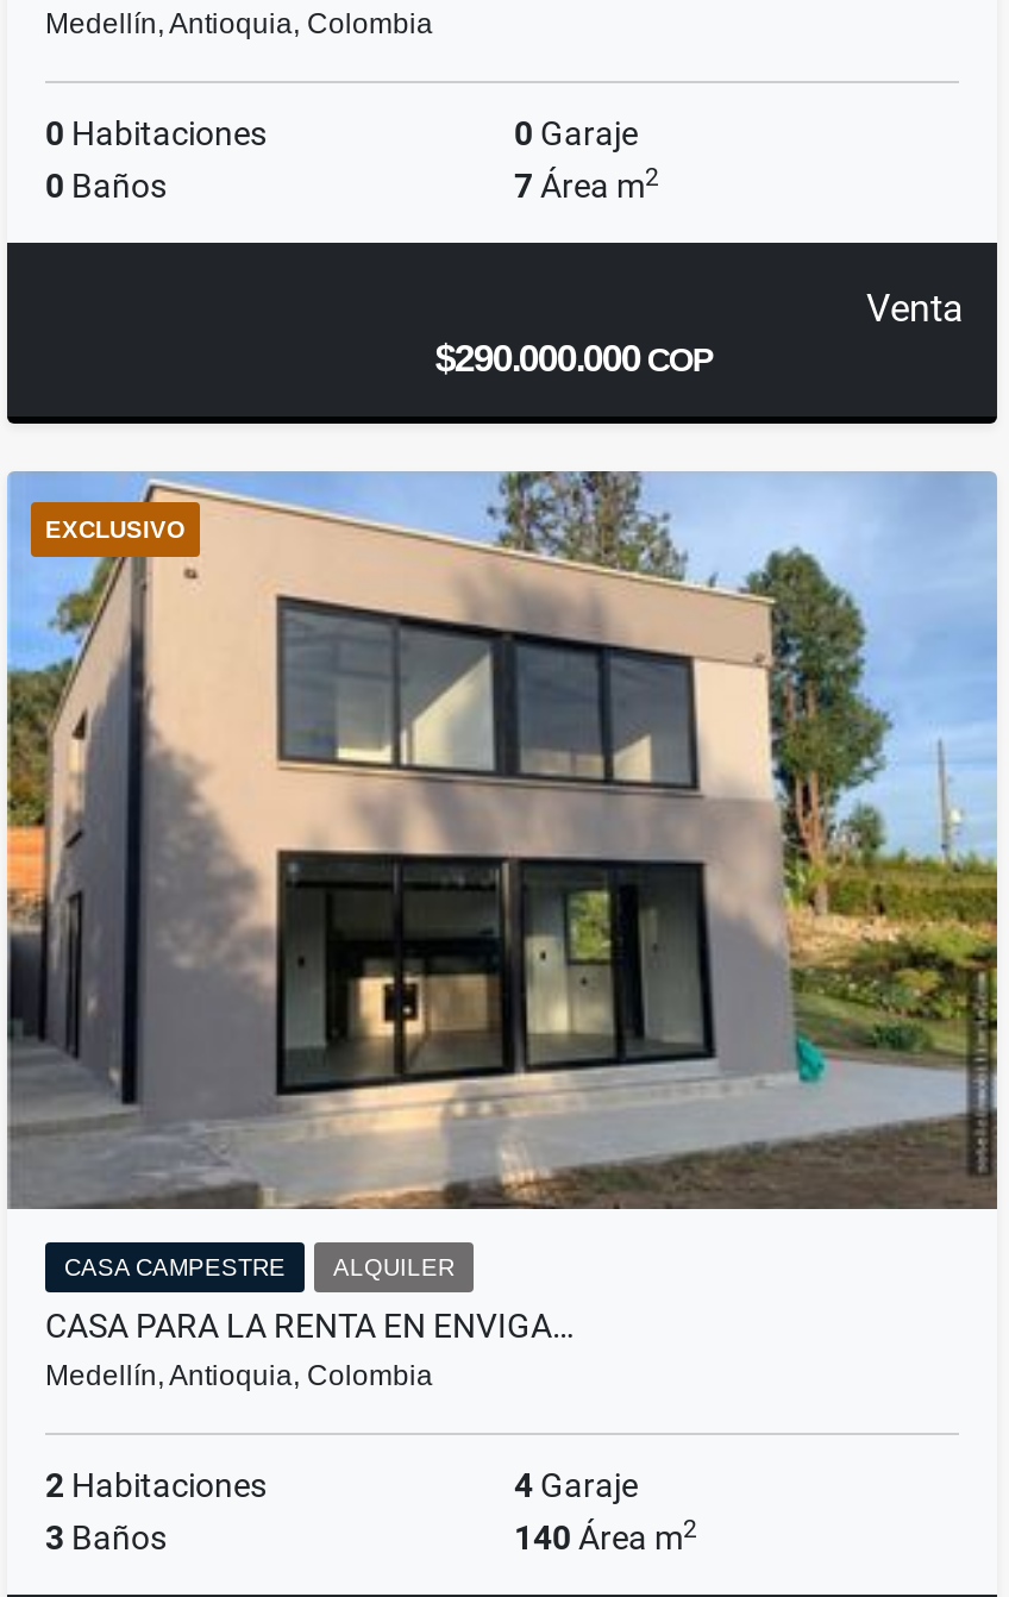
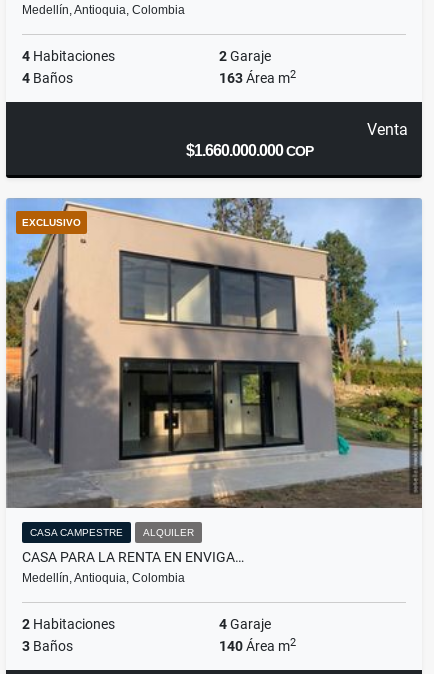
[45,115,267,153] 0 Habitaciones -> [22,48,115,64] 4 Habitaciones
[514,115,638,153] 0 Garaje -> [219,48,271,64] 2 Garaje
[45,167,167,205] 0 Baños -> [22,70,73,86] 4 Baños
[514,162,659,205] 7 Área m2 -> [219,68,296,86] 163 Área m2
[435,338,711,379] $290.000.000 COP -> [186,142,313,159] $1.660.000.000 COP

